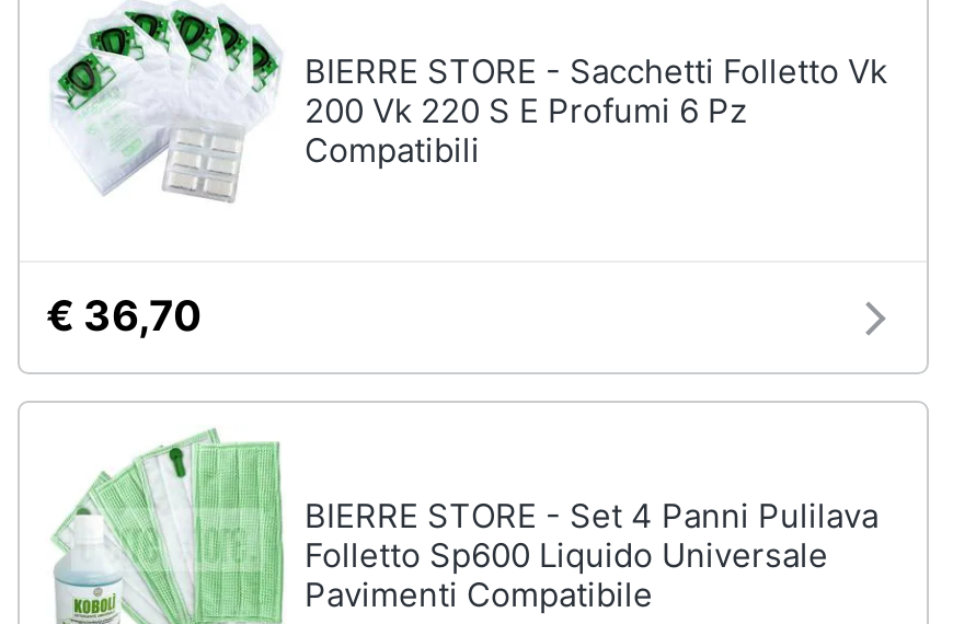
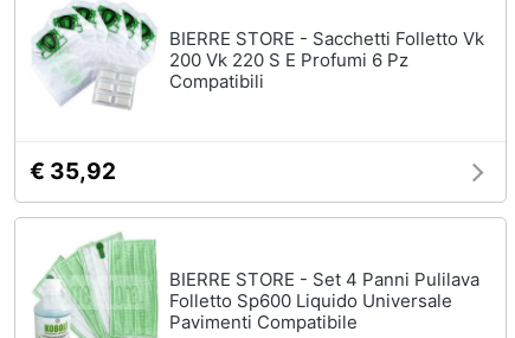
[46,291,202,342] € 36,70 -> [30,158,116,185] € 35,92

